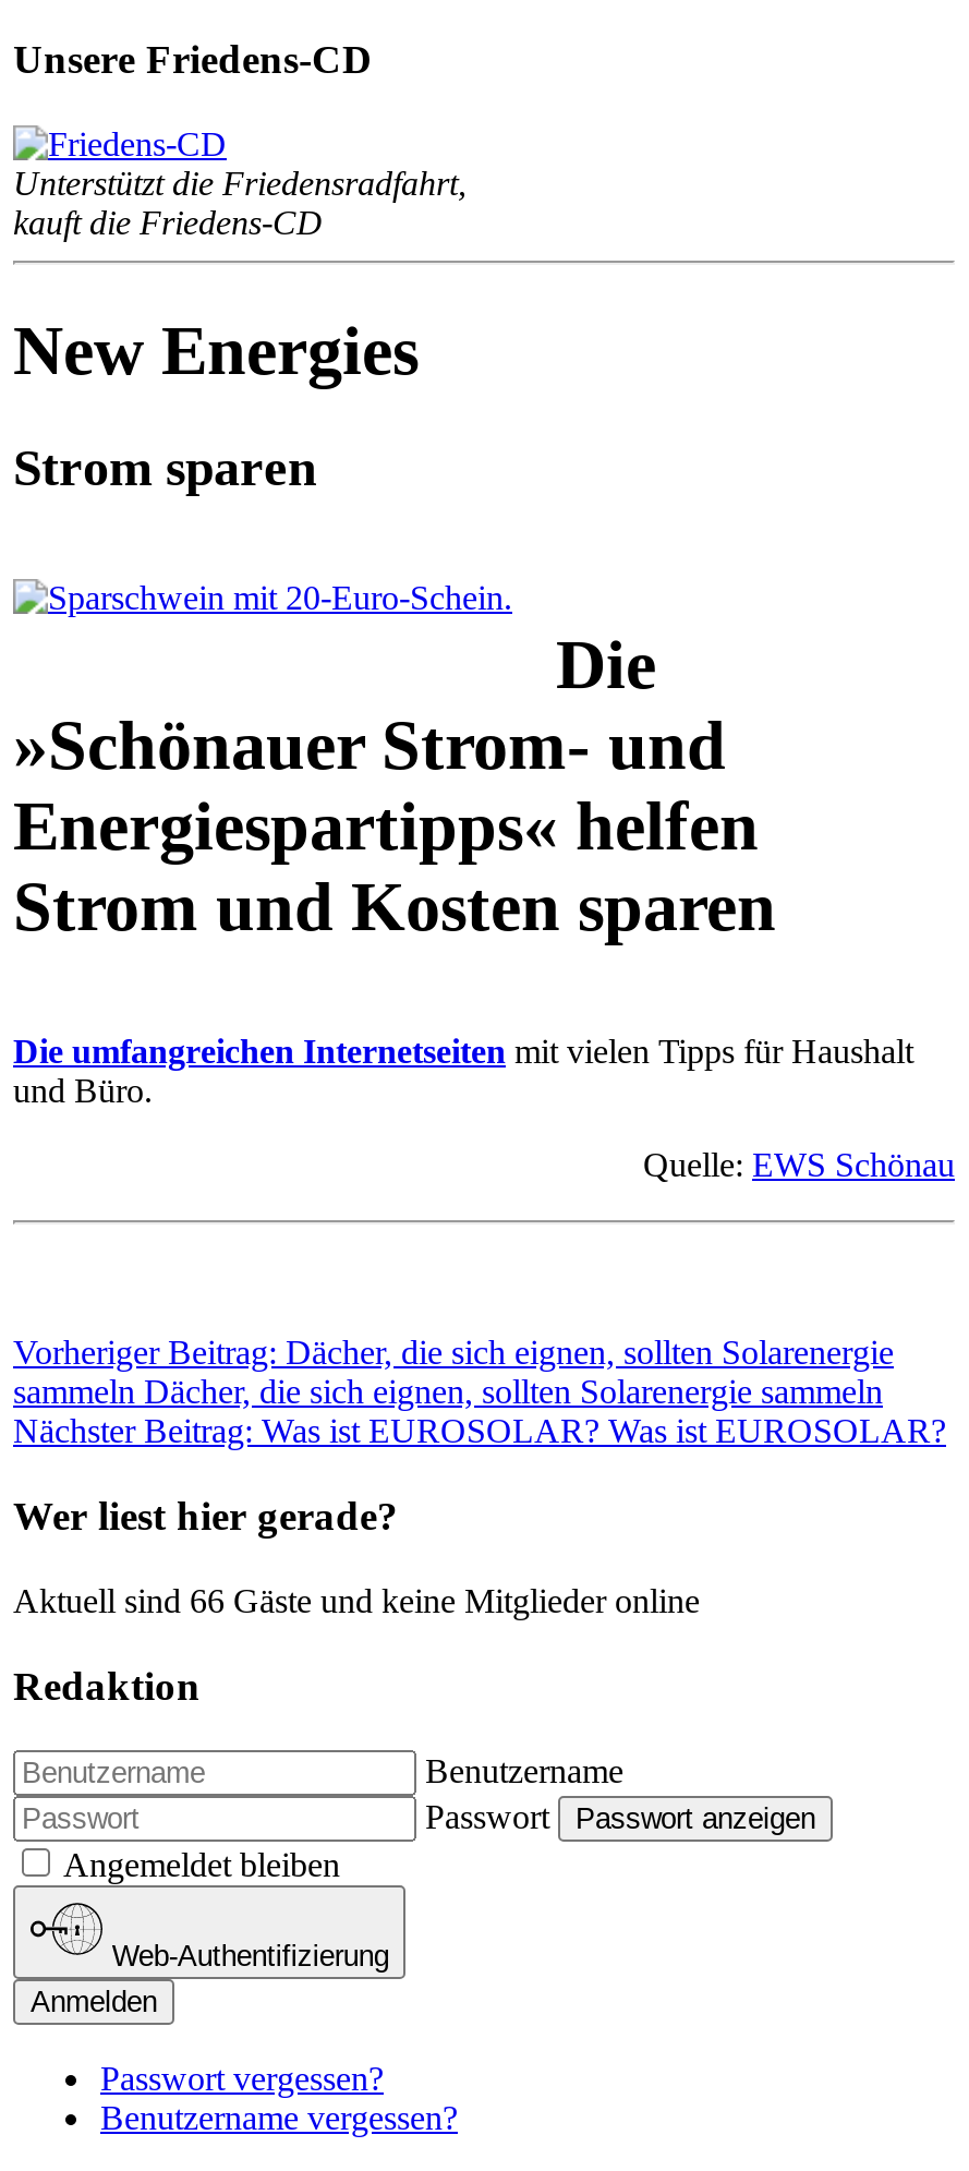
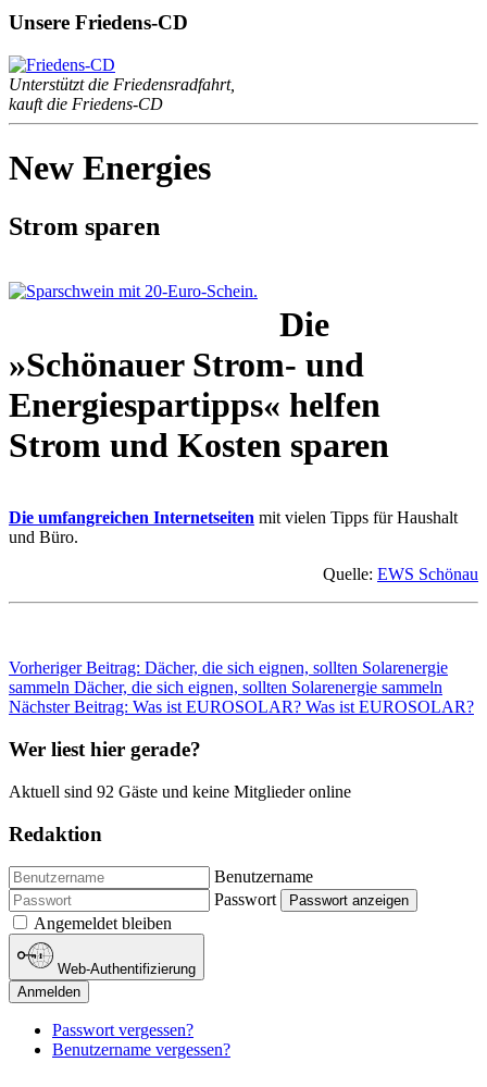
[13,1582,700,1619] Aktuell sind 66 Gäste und keine Mitglieder online -> [9,782,351,801] Aktuell sind 92 Gäste und keine Mitglieder online

